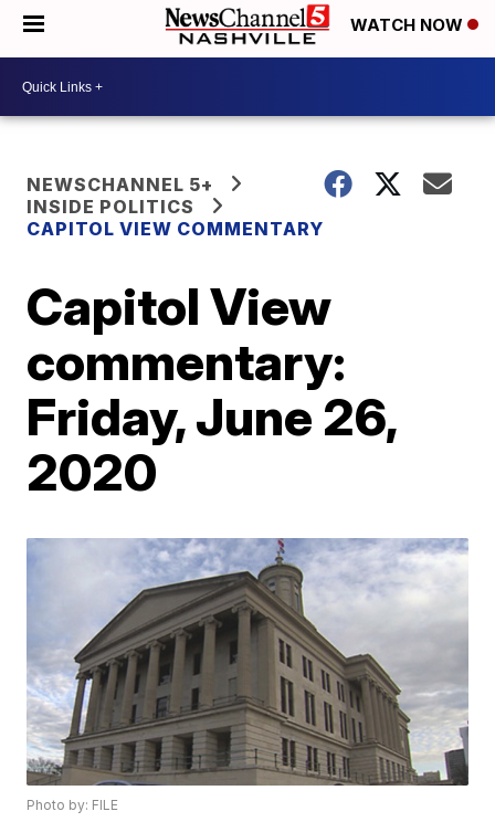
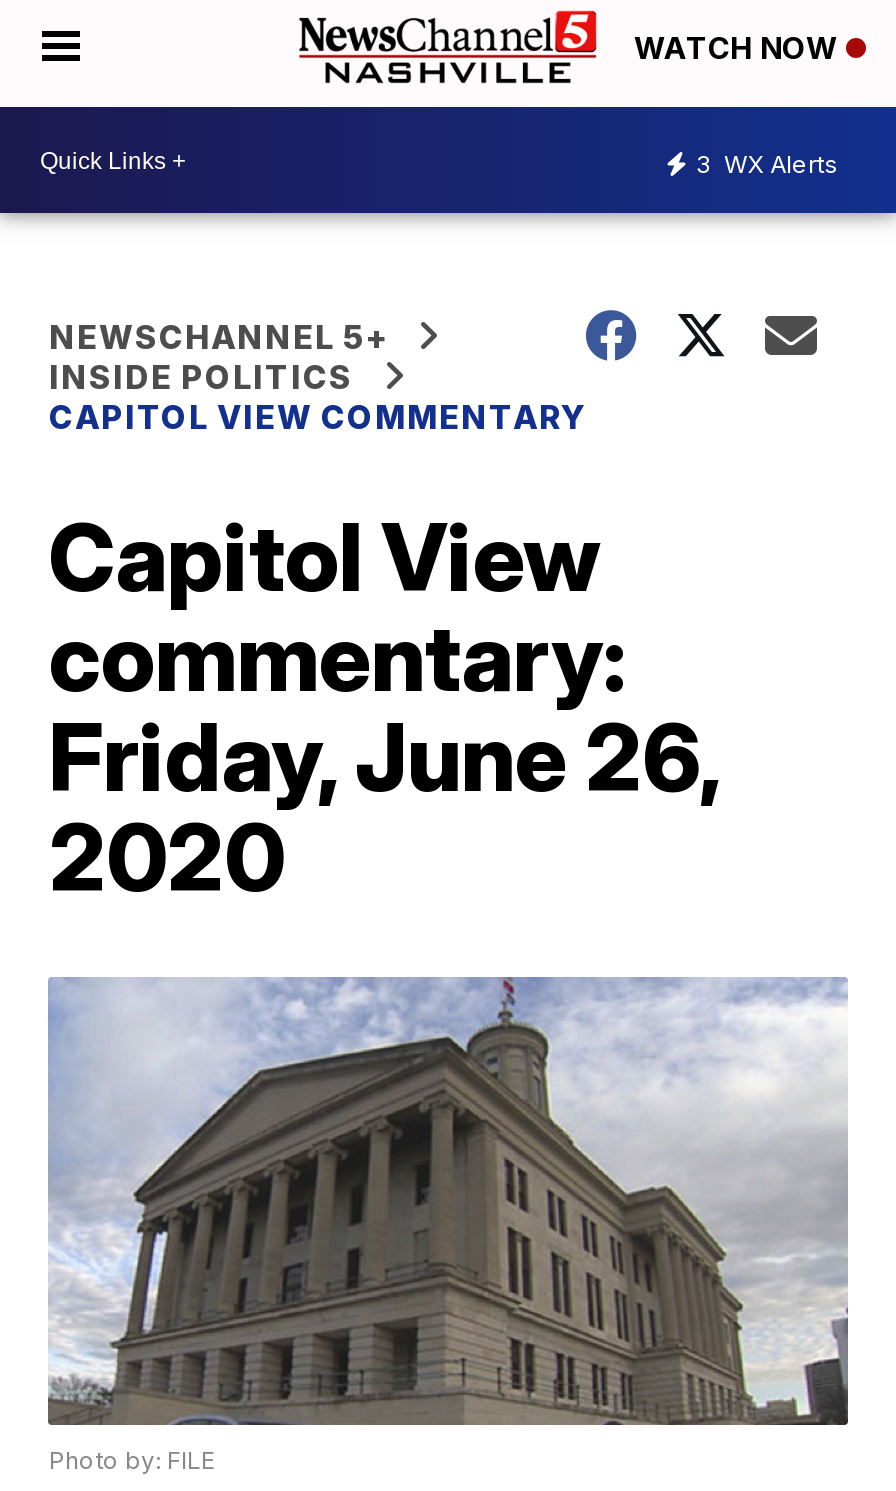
none -> [696,148,838,178] 3 WX Alerts

